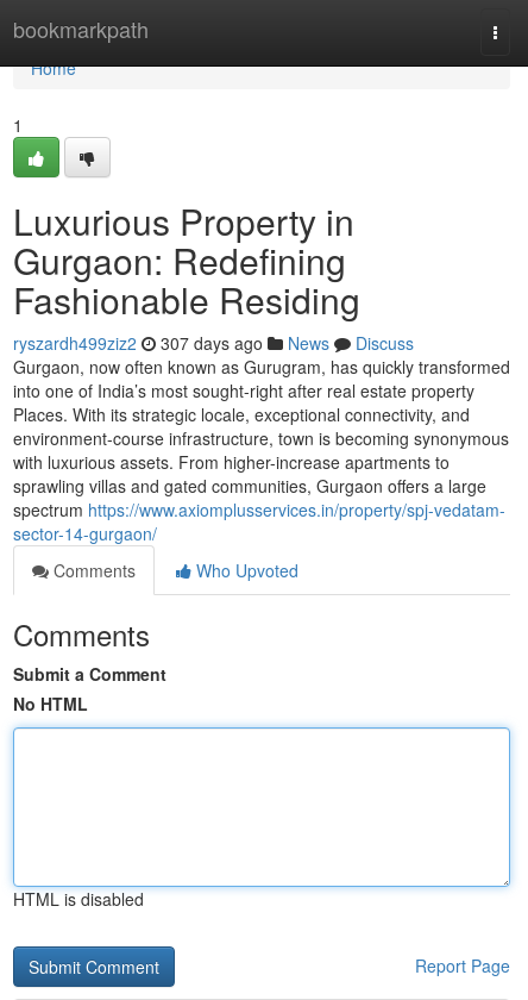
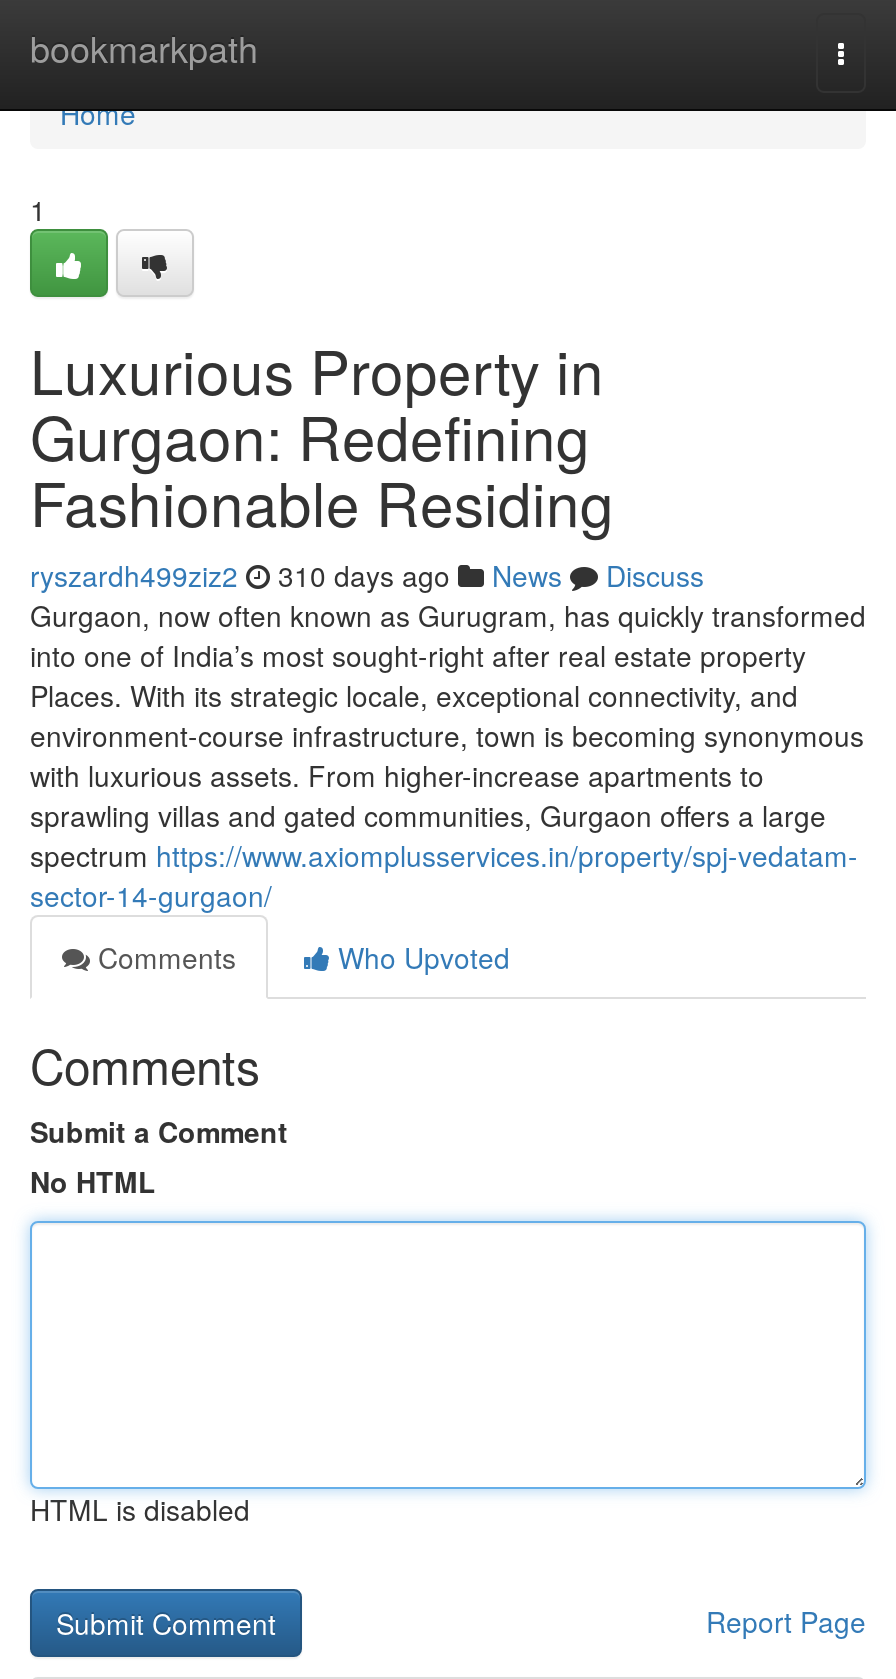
[13,331,414,355] ryszardh499ziz2 307 days ago News Discuss -> [30,555,704,595] ryszardh499ziz2 310 days ago News Discuss

